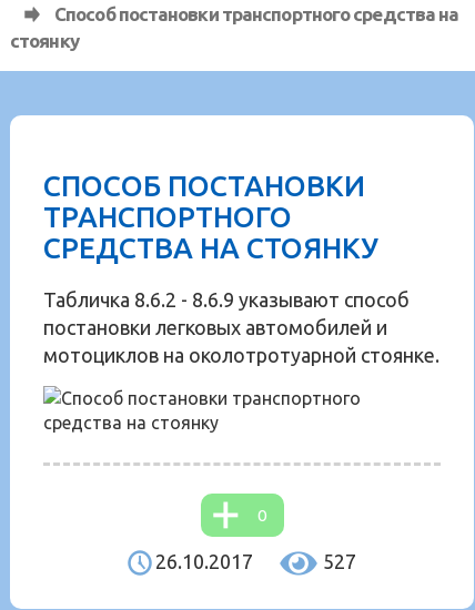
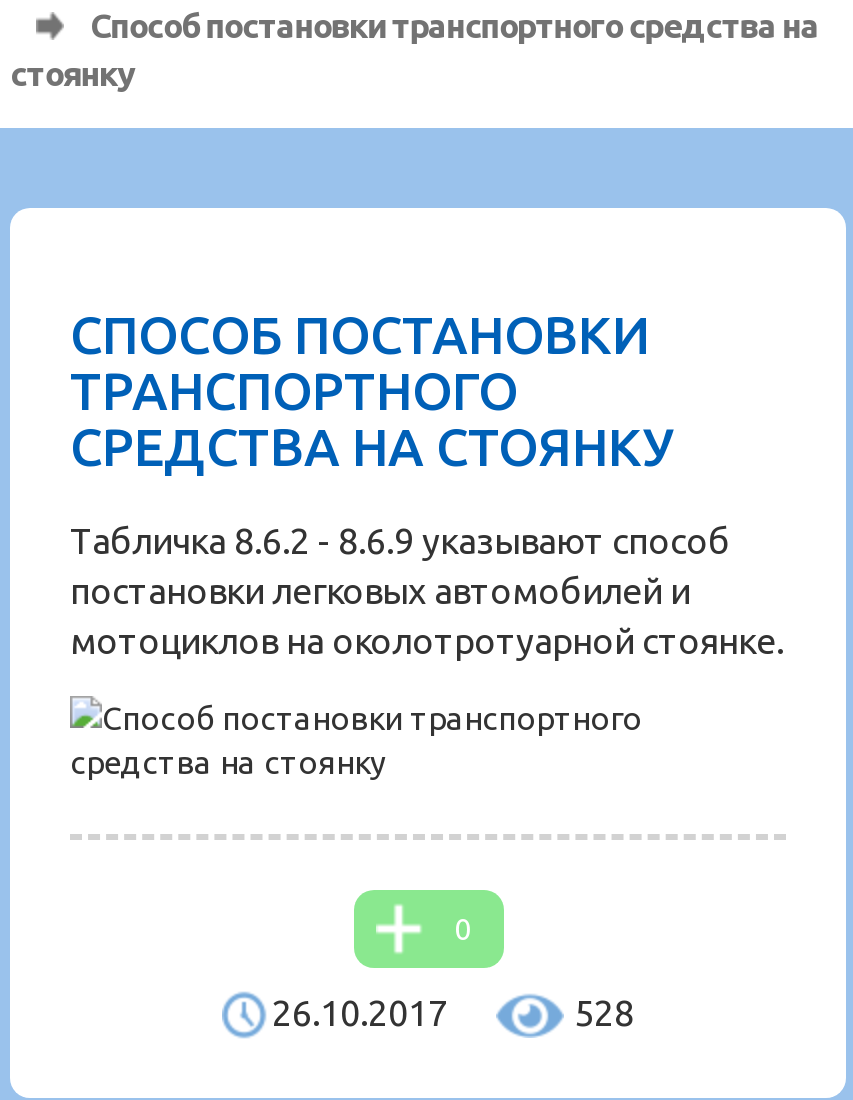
[323,550,356,572] 527 -> [574,992,634,1032] 528

